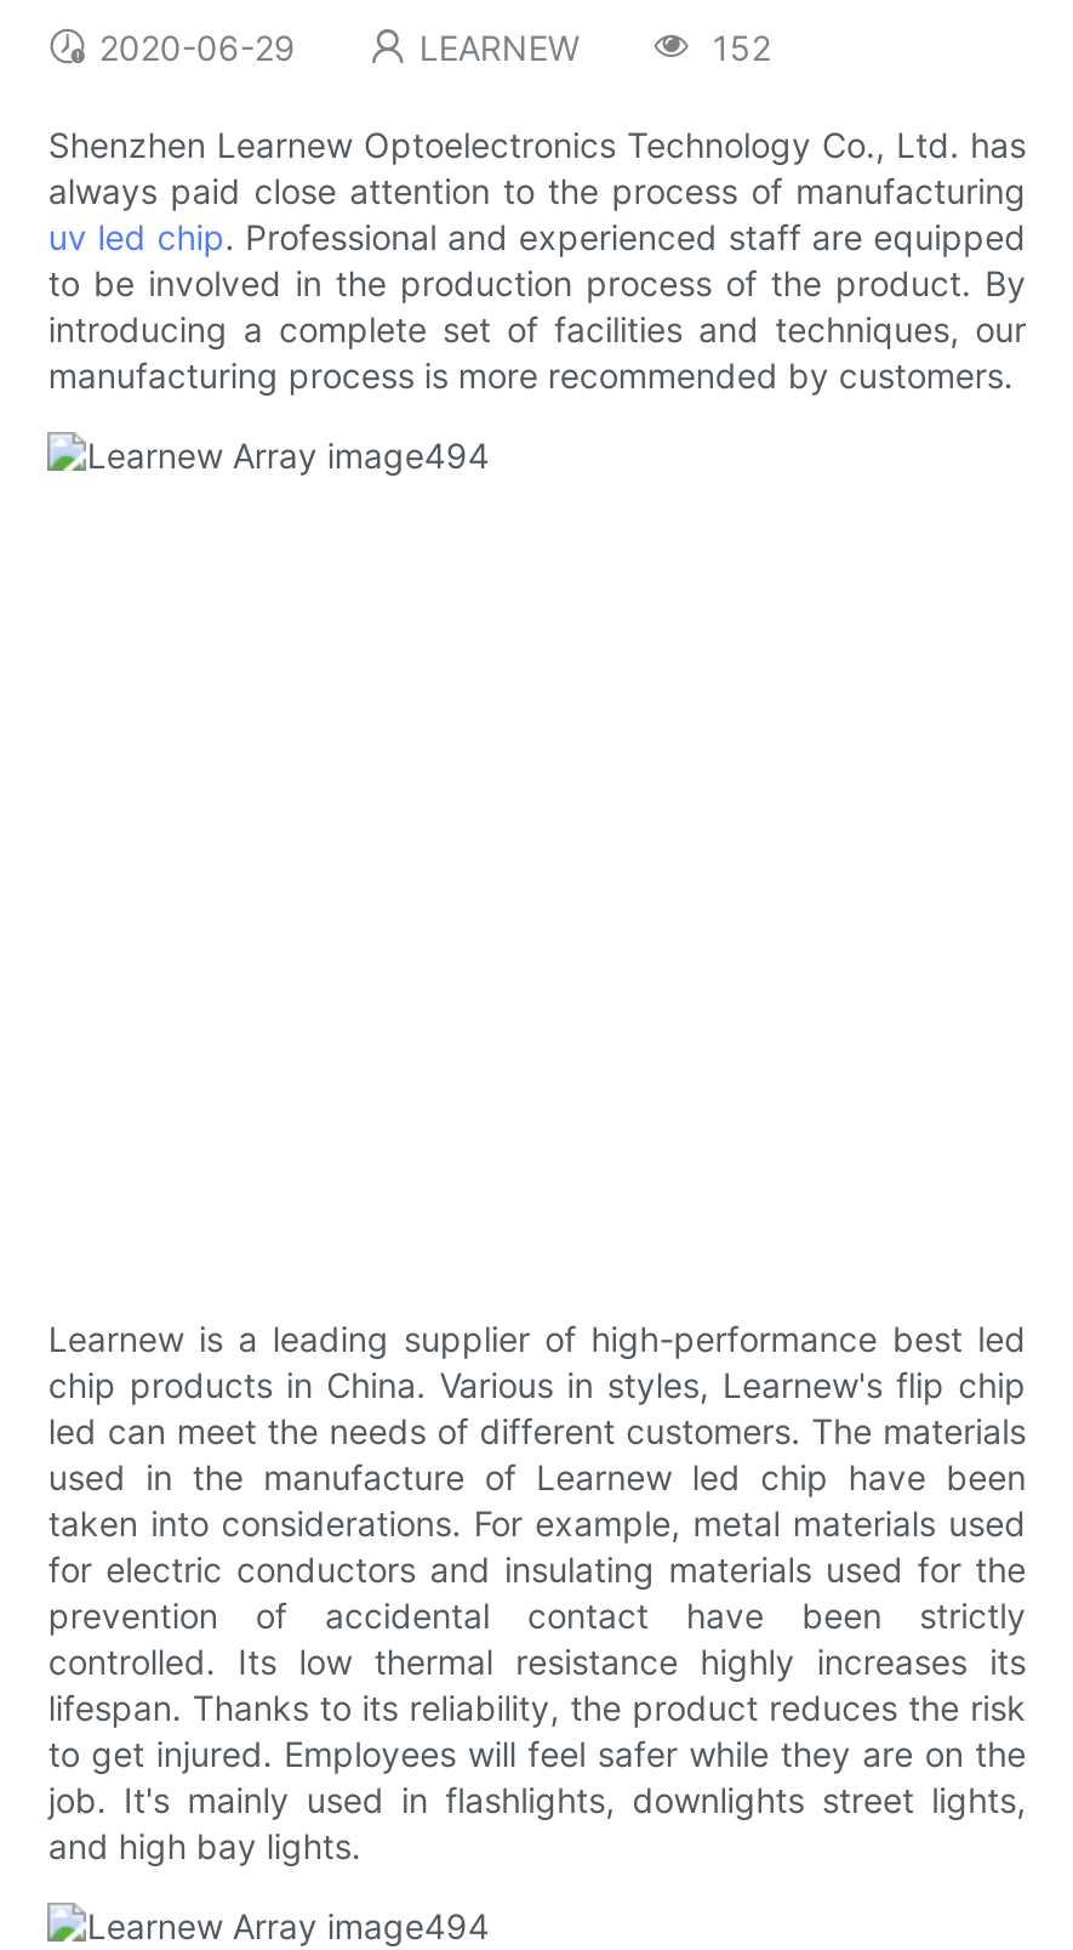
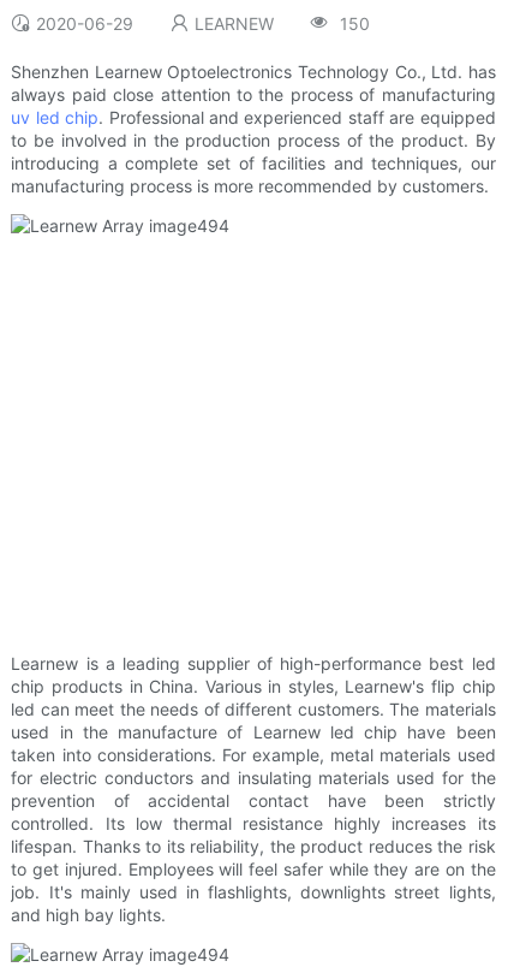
[713,28,771,69] 152 -> [340,14,370,34] 150

